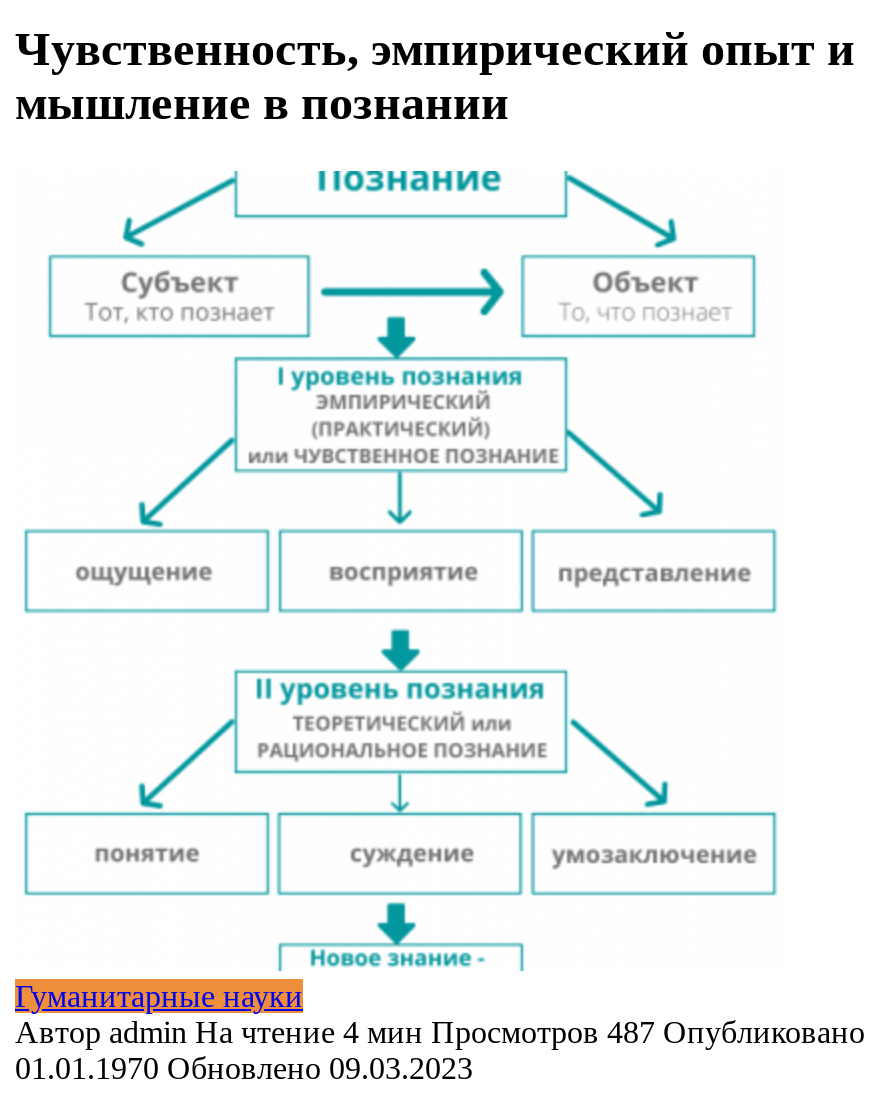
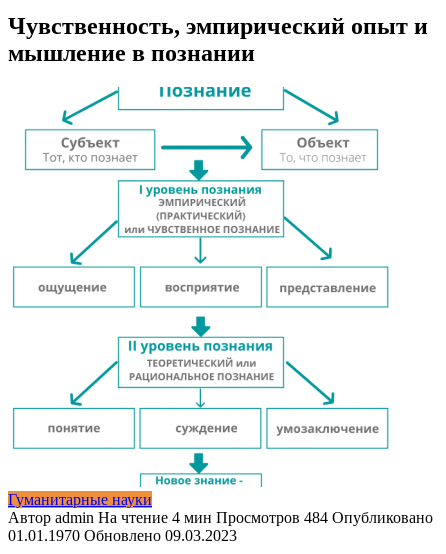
[15,1015,865,1049] Автор admin На чтение 4 мин Просмотров 487 Опубликовано -> [8,509,433,526] Автор admin На чтение 4 мин Просмотров 484 Опубликовано

